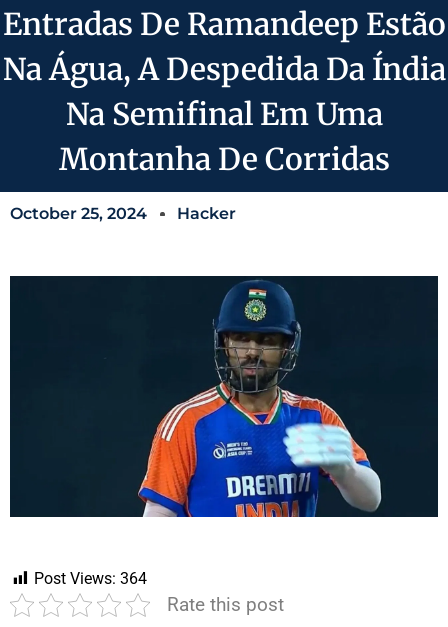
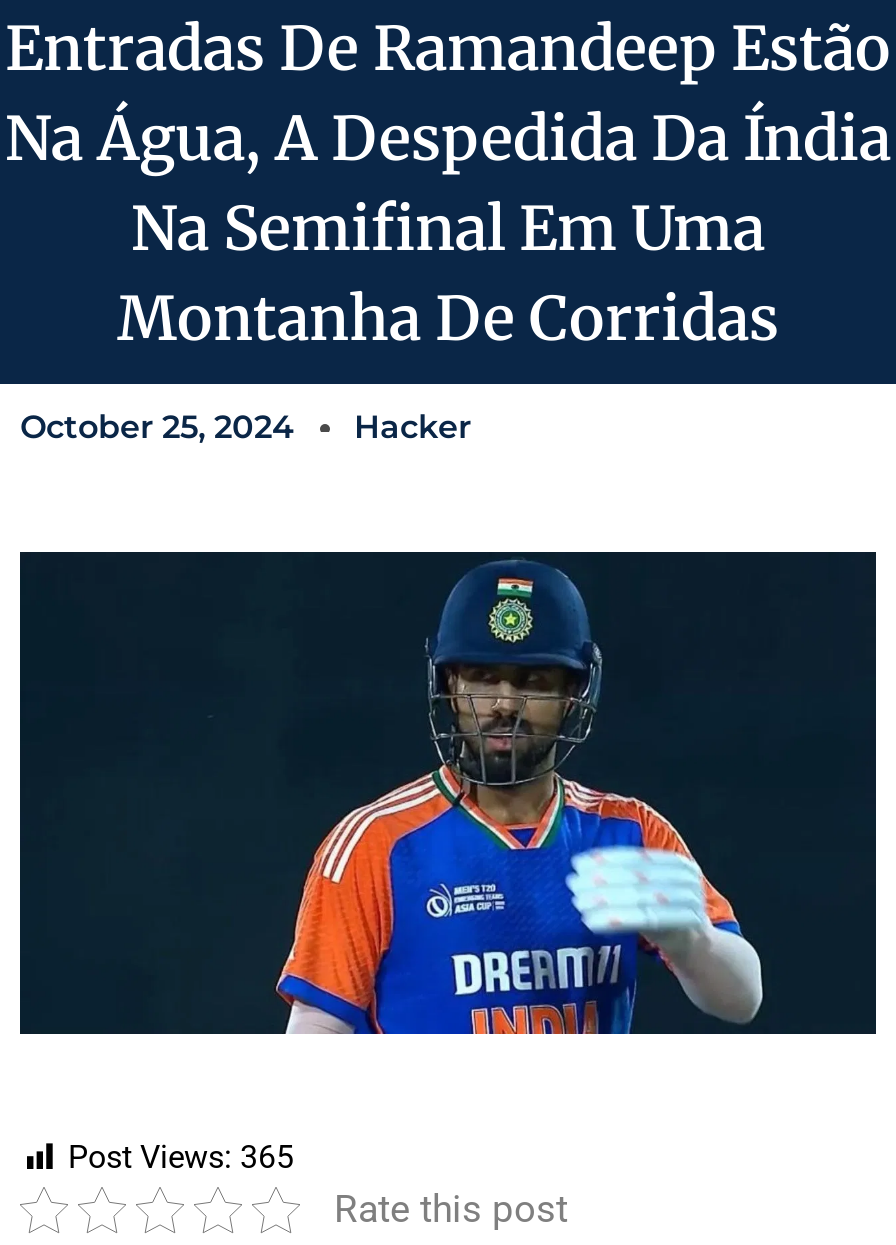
[34,569,147,588] Post Views: 364 -> [68,1138,294,1176] Post Views: 365

